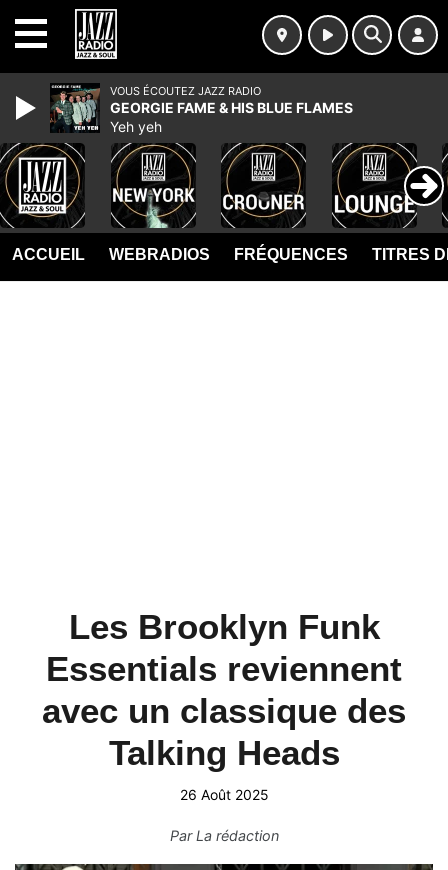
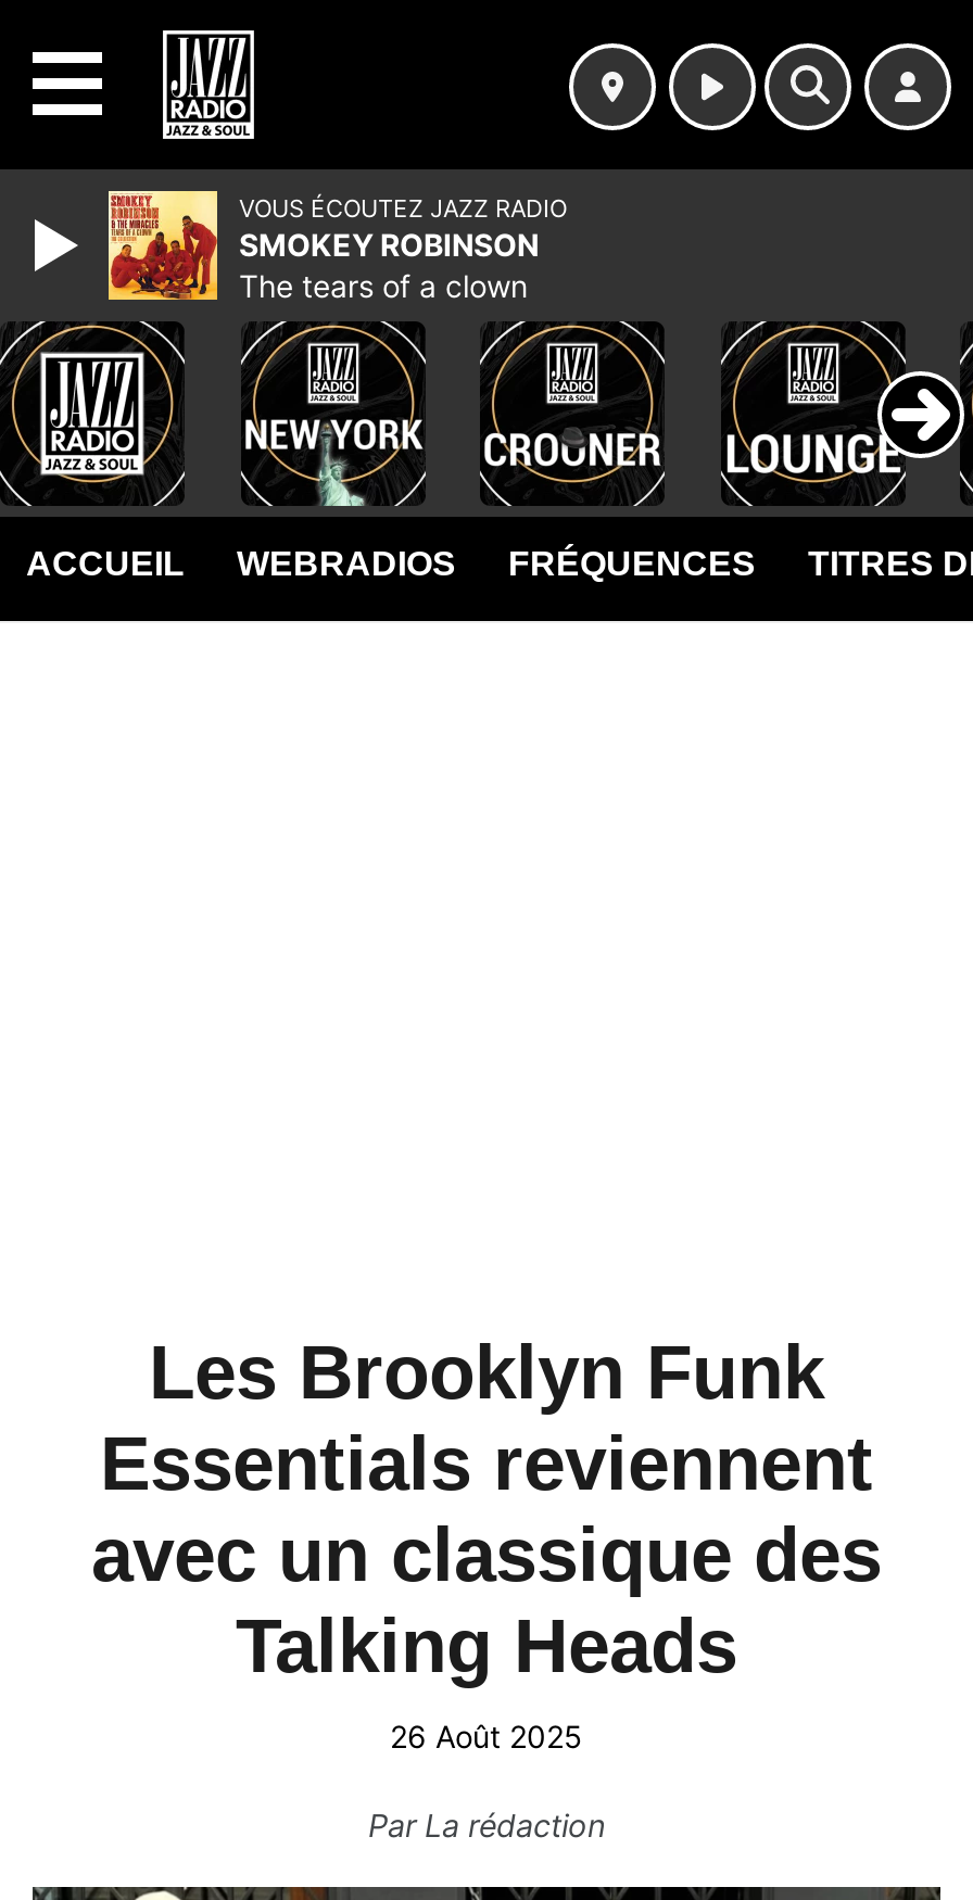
[50,83,353,135] [image] | GEORGIE FAME & HIS BLUE FLAMES | Yeh yeh -> [106,189,539,304] [image] | SMOKEY ROBINSON | The tears of a clown

